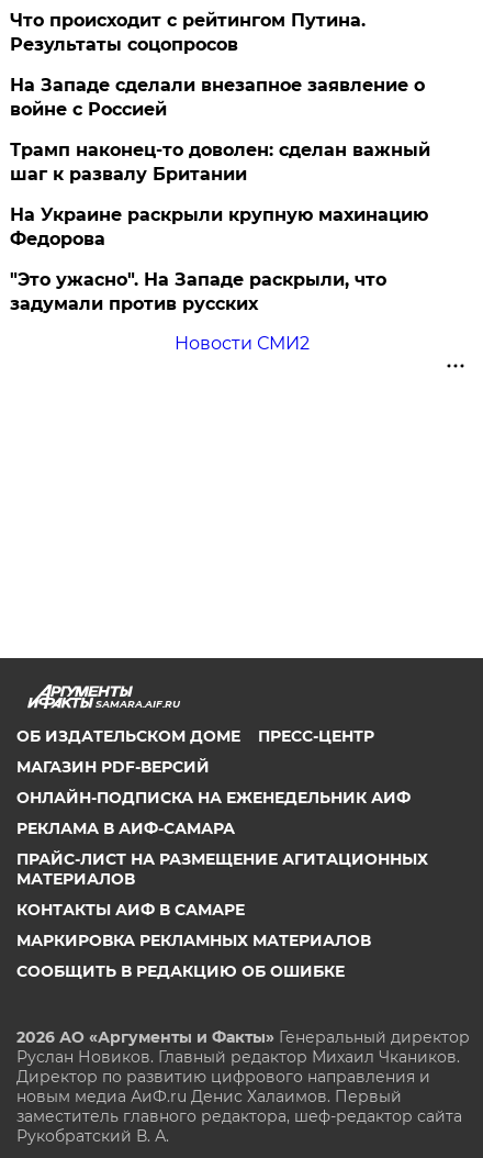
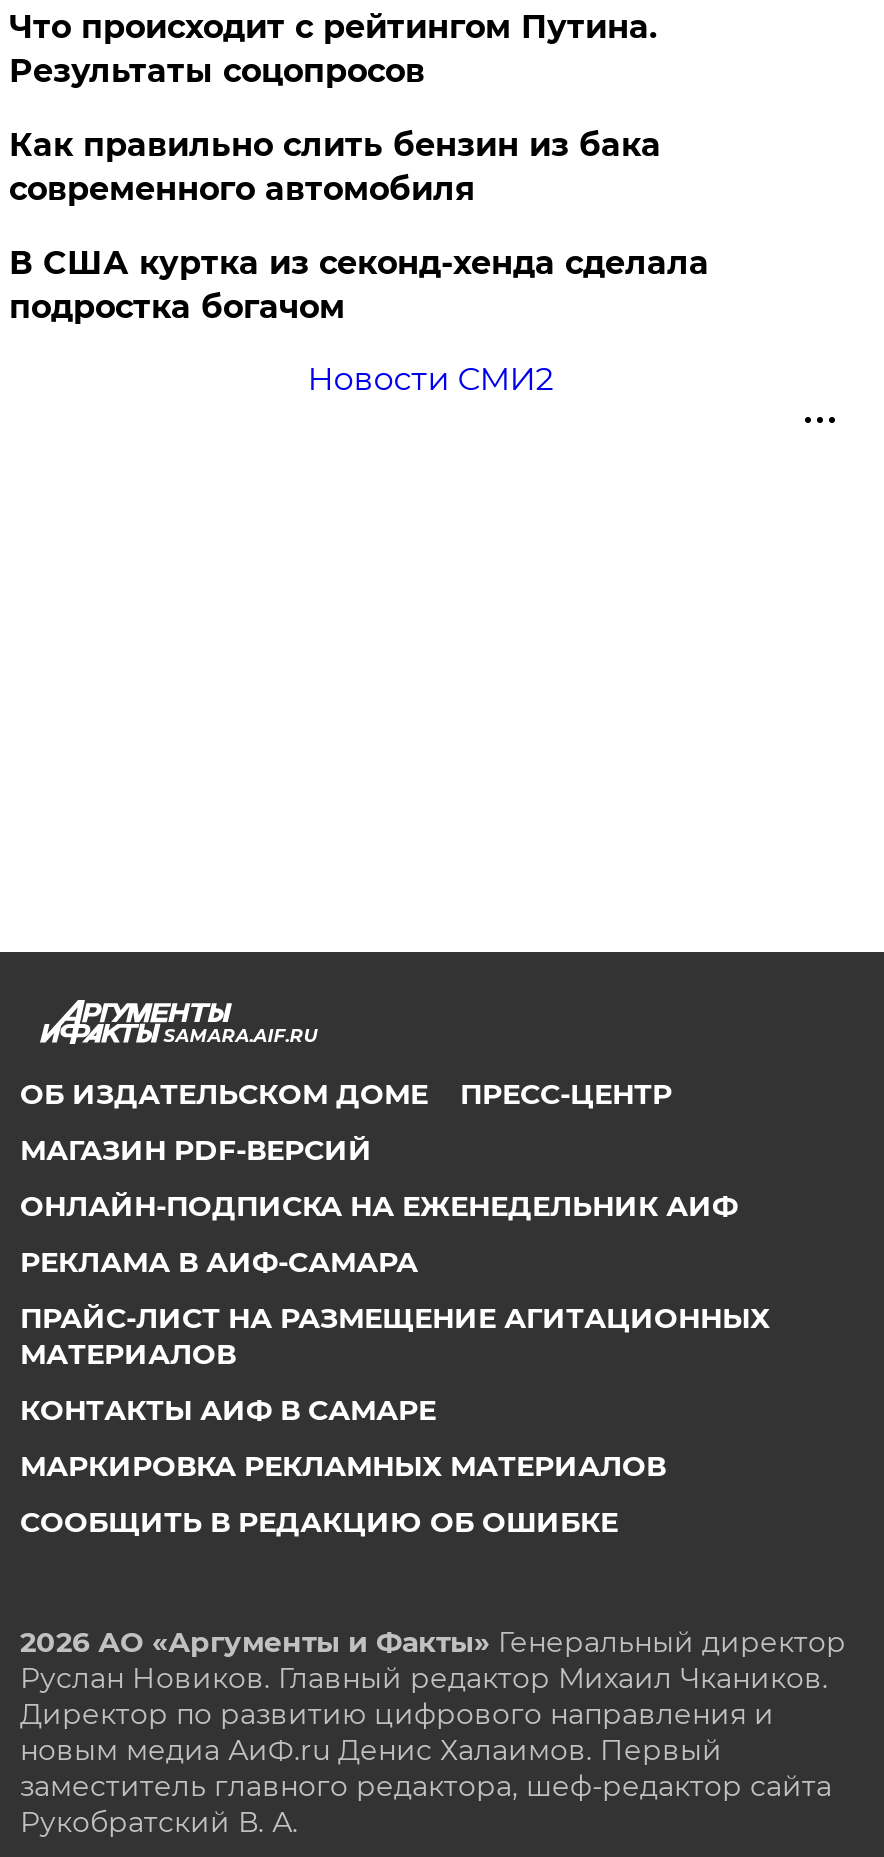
[10,75,431,314] На Западе сделали внезапное заявление о | войне с Россией | Трамп наконец-то доволен: сделан важный | шаг к развалу Британии | На Украине раскрыли крупную махинацию | Федорова | "Это ужасно". На Западе раскрыли, что | задумали против русских -> [9,127,709,327] Как правильно слить бензин из бака | современного автомобиля | В США куртка из секонд-хенда сделала | подростка богачом

